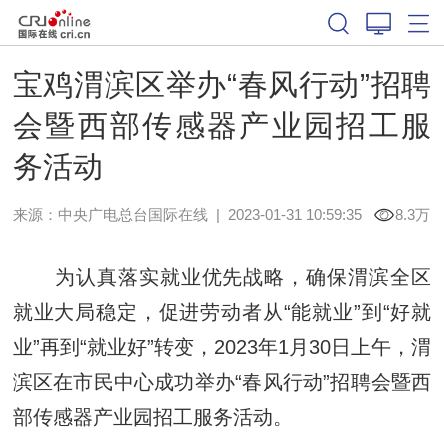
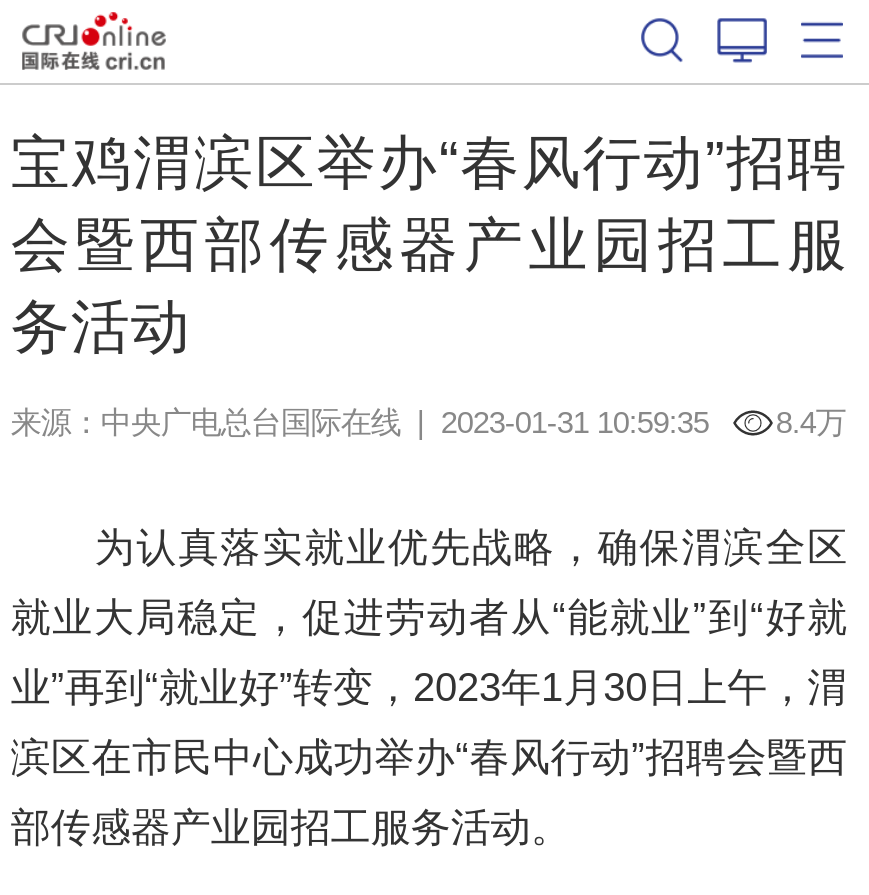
[395,206,430,223] 8.3万 -> [776,404,846,438] 8.4万

